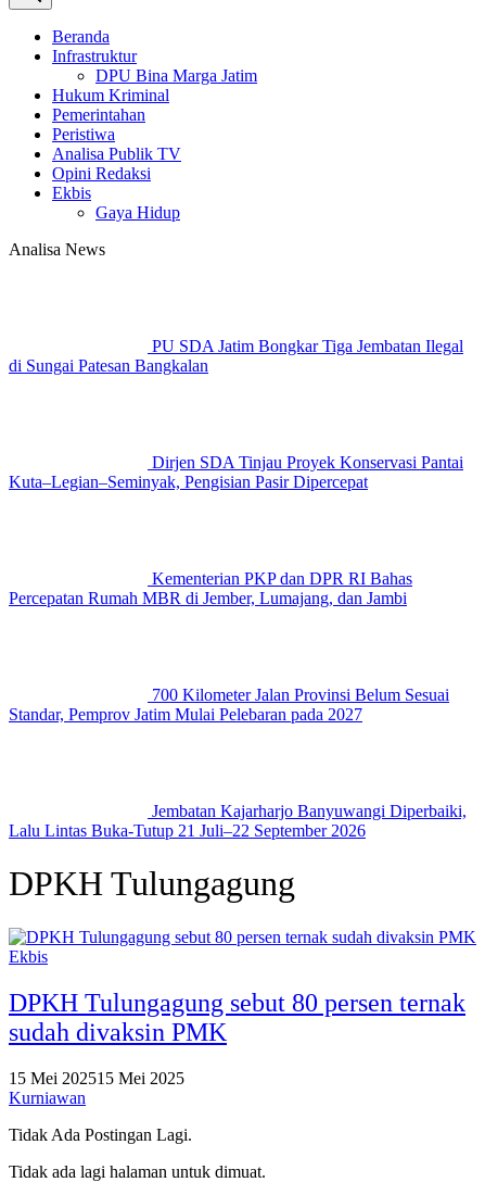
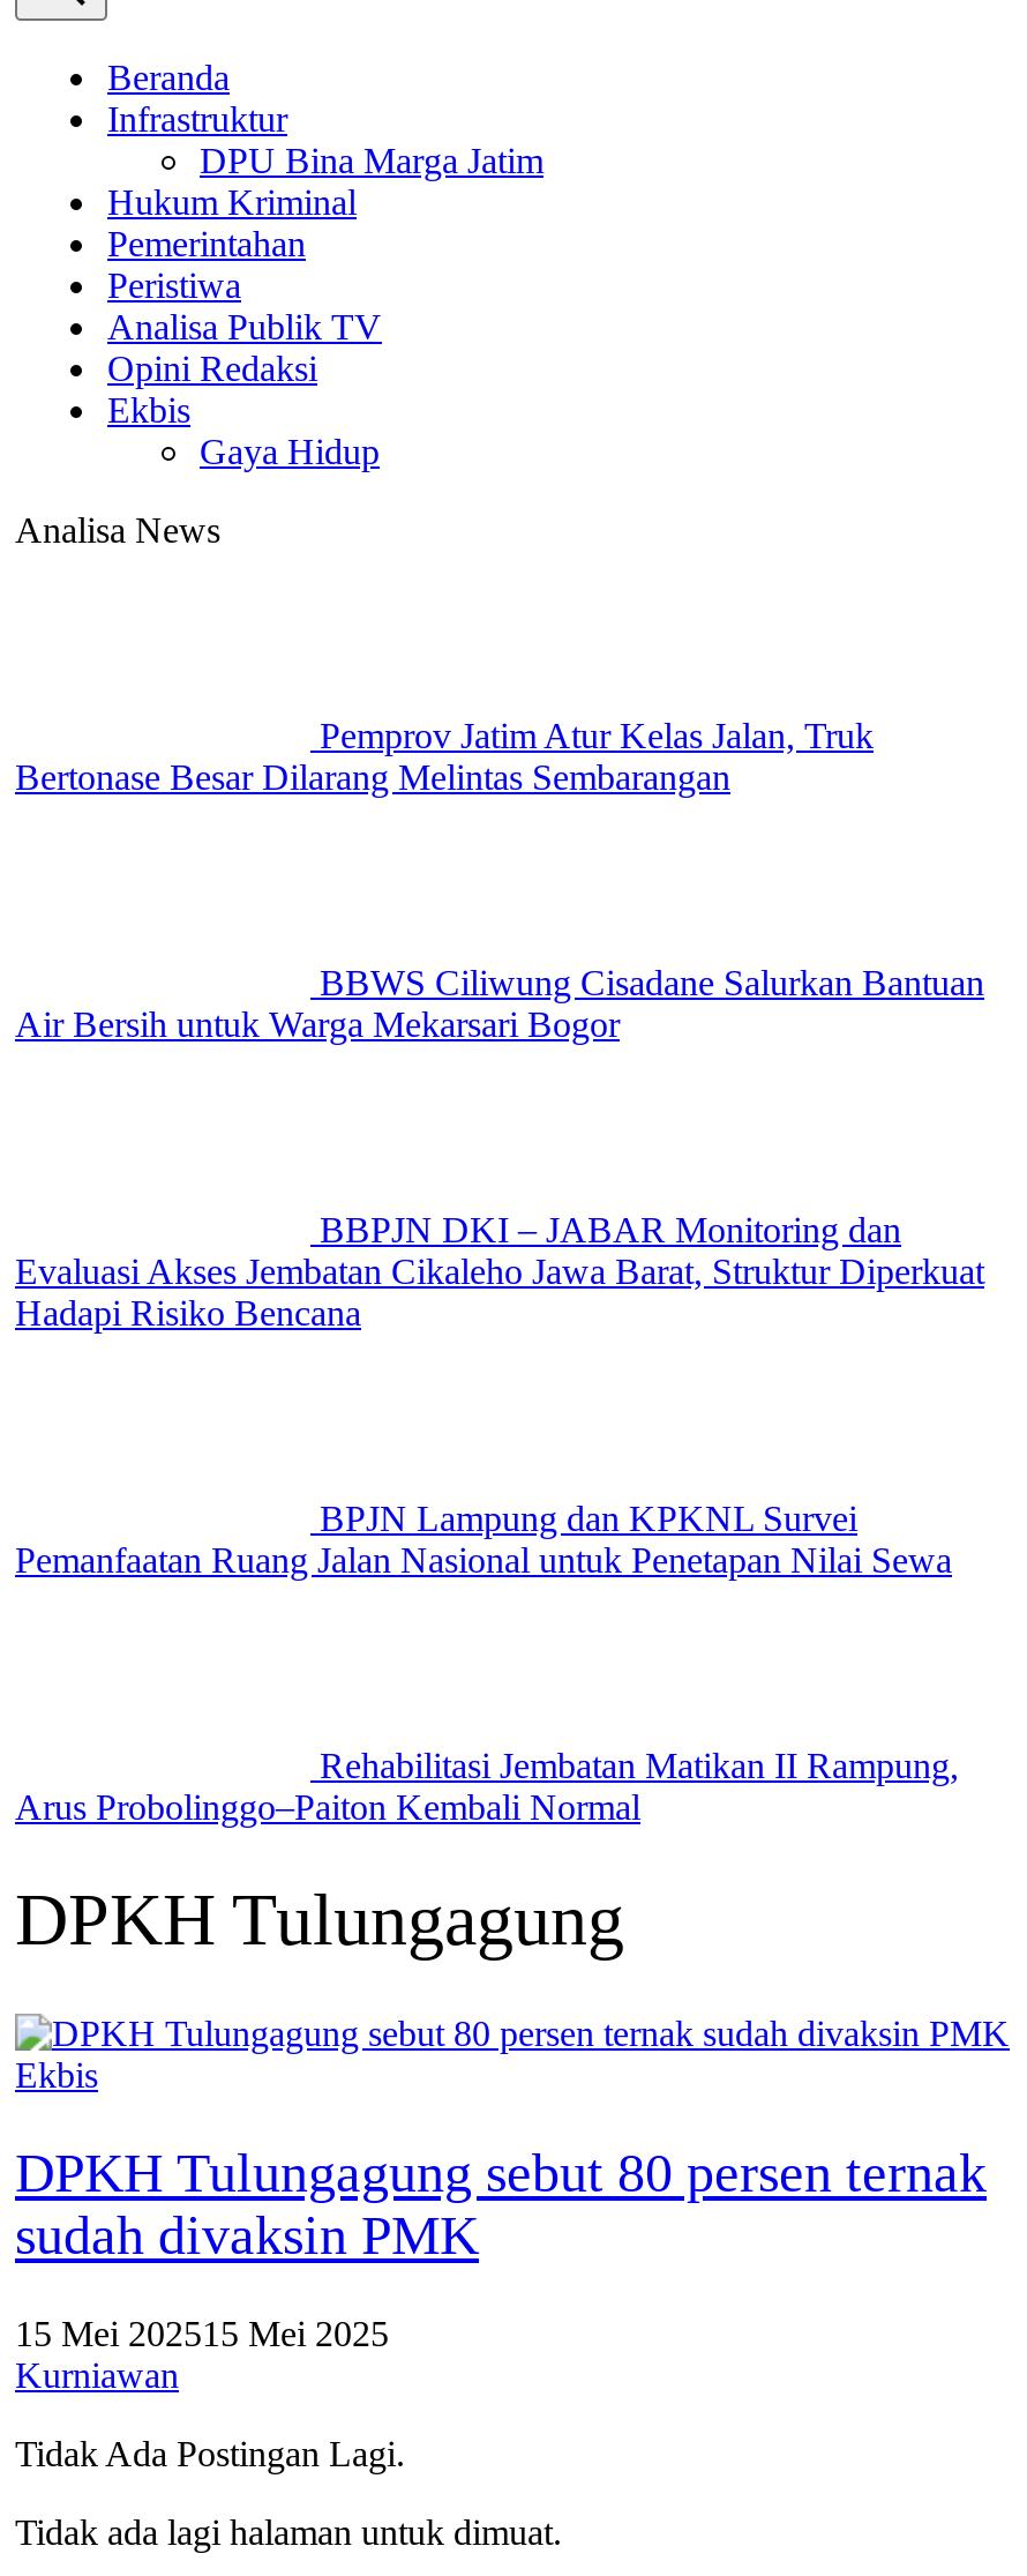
[9,337,463,375] PU SDA Jatim Bongkar Tiga Jembatan Ilegal | di Sungai Patesan Bangkalan -> [15,716,874,797] Pemprov Jatim Atur Kelas Jalan, Truk | Bertonase Besar Dilarang Melintas Sembarangan
[9,453,463,491] Dirjen SDA Tinjau Proyek Konservasi Pantai | Kuta–Legian–Seminyak, Pengisian Pasir Dipercepat -> [15,963,984,1044] BBWS Ciliwung Cisadane Salurkan Bantuan | Air Bersih untuk Warga Mekarsari Bogor
[9,569,412,607] Kementerian PKP dan DPR RI Bahas | Percepatan Rumah MBR di Jember, Lumajang, dan Jambi -> [15,1210,984,1332] BBPJN DKI – JABAR Monitoring dan | Evaluasi Akses Jembatan Cikaleho Jawa Barat, Struktur Diperkuat | Hadapi Risiko Bencana
[9,685,449,724] 700 Kilometer Jalan Provinsi Belum Sesuai | Standar, Pemprov Jatim Mulai Pelebaran pada 2027 -> [15,1499,952,1580] BPJN Lampung dan KPKNL Survei | Pemanfaatan Ruang Jalan Nasional untuk Penetapan Nilai Sewa
[9,802,467,840] Jembatan Kajarharjo Banyuwangi Diperbaiki, | Lalu Lintas Buka-Tutup 21 Juli–22 September 2026 -> [15,1746,959,1827] Rehabilitasi Jembatan Matikan II Rampung, | Arus Probolinggo–Paiton Kembali Normal

